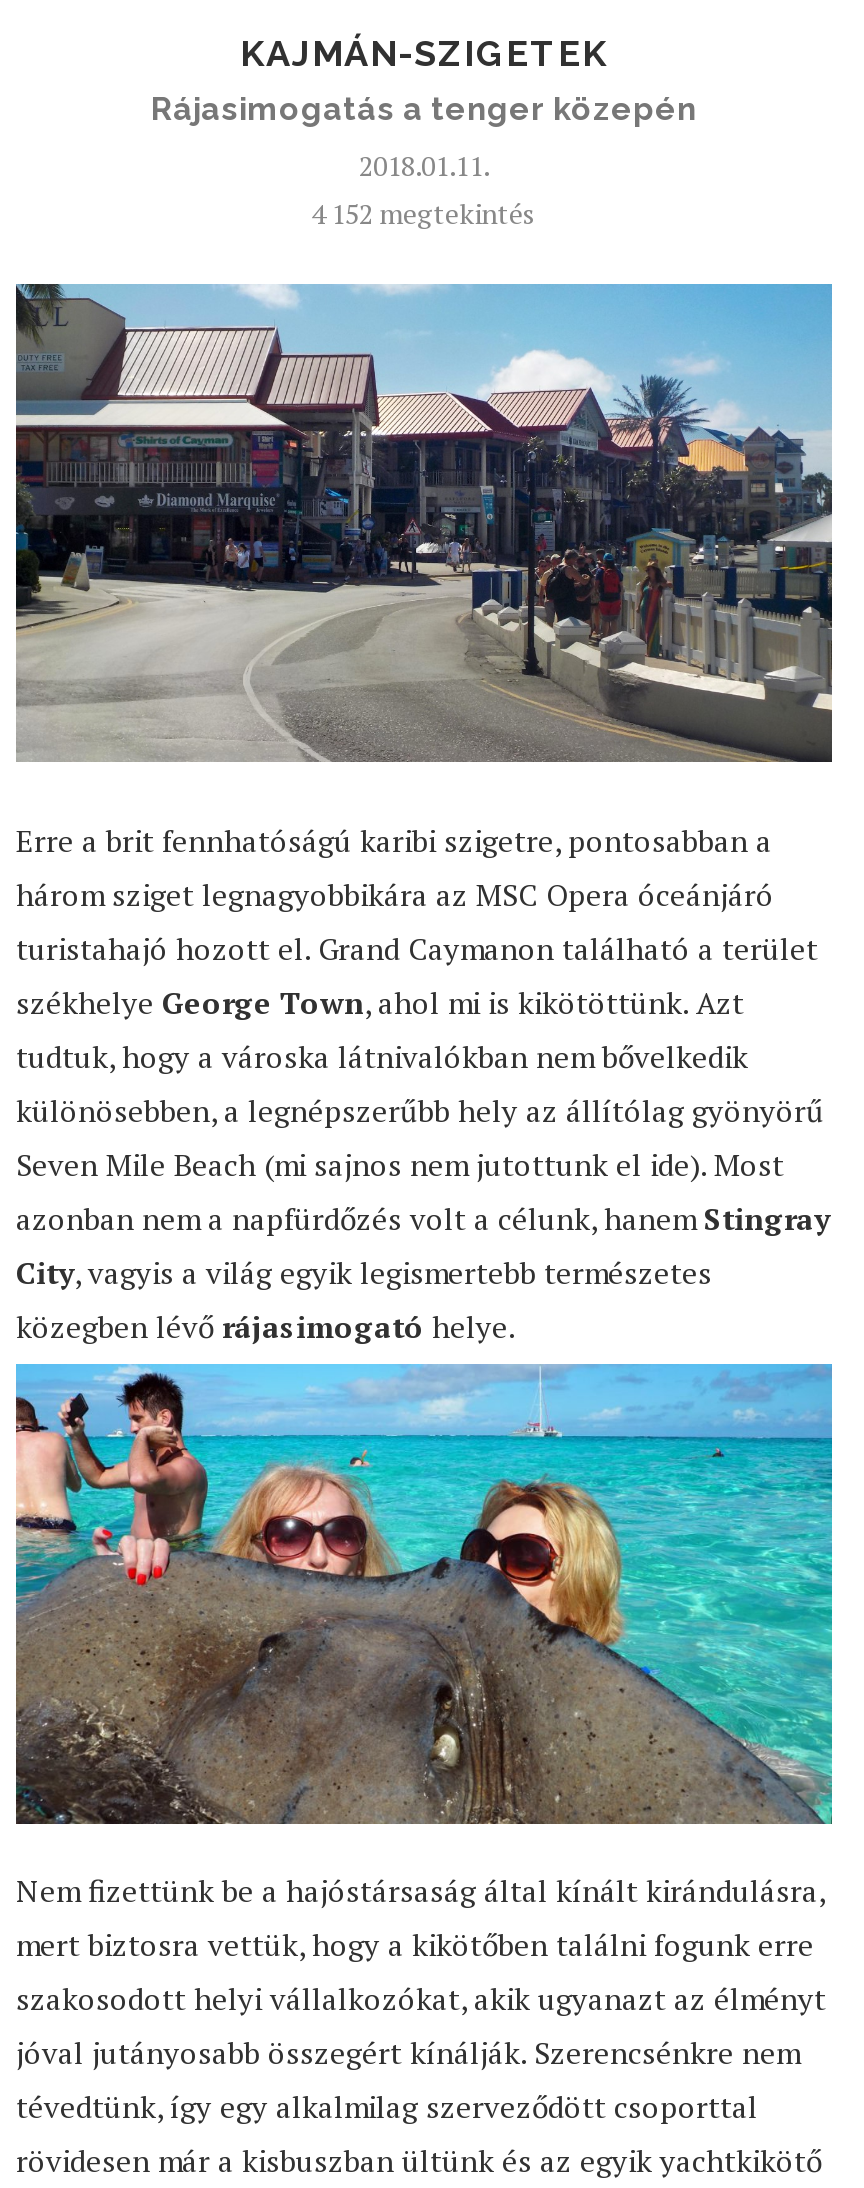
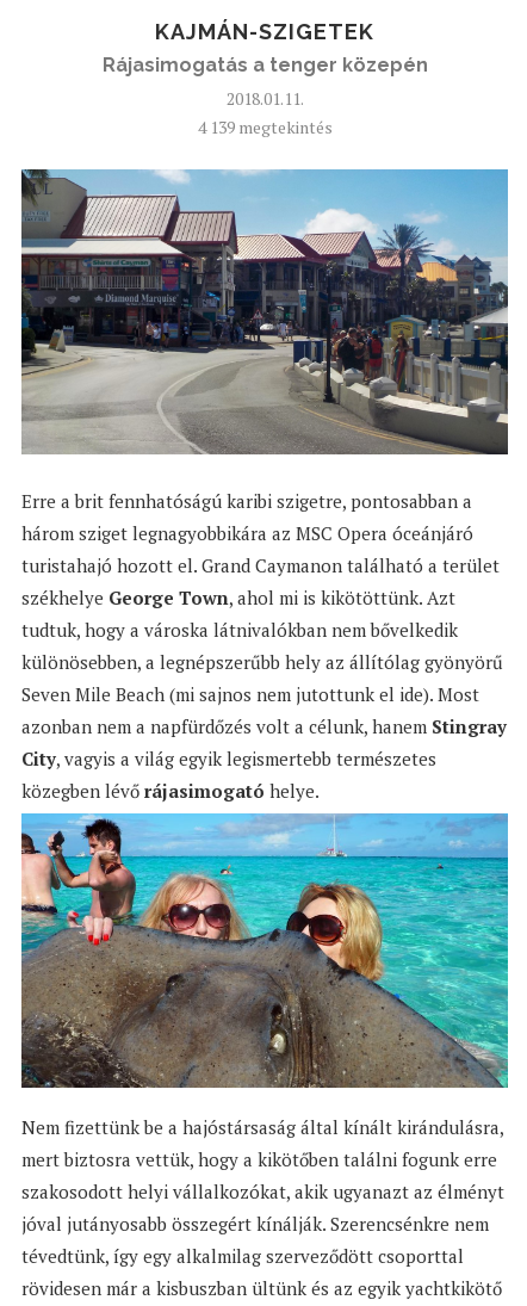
[311,194,537,232] 4 152 megtekintés -> [197,116,332,138] 4 139 megtekintés

